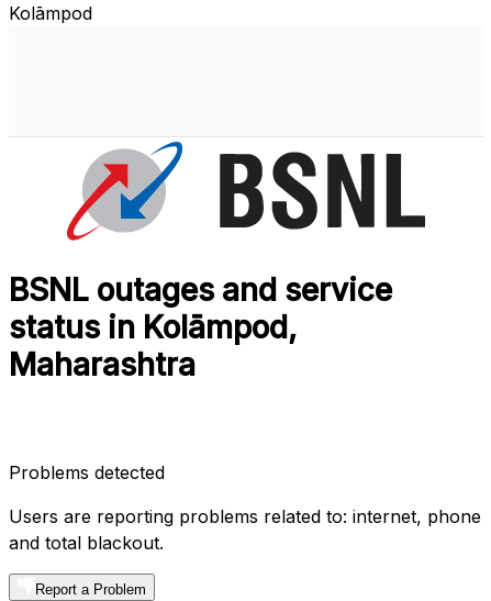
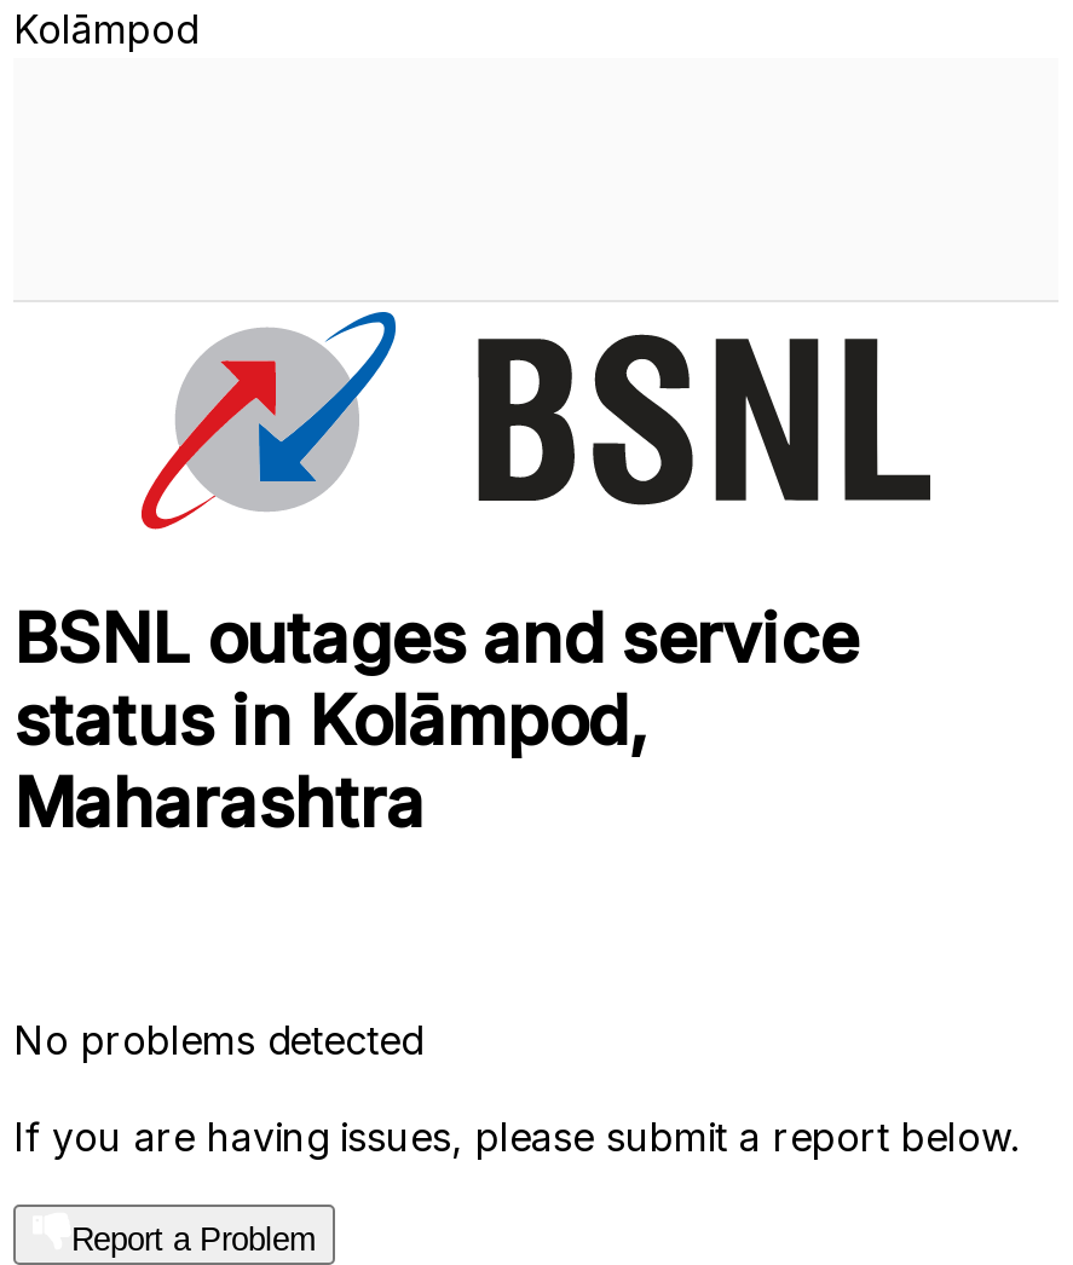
[9,462,165,484] Problems detected -> [13,1017,422,1065] No problems detected
[9,506,481,554] Users are reporting problems related to: internet, phone | and total blackout. -> [13,1114,1020,1162] If you are having issues, please submit a report below.

